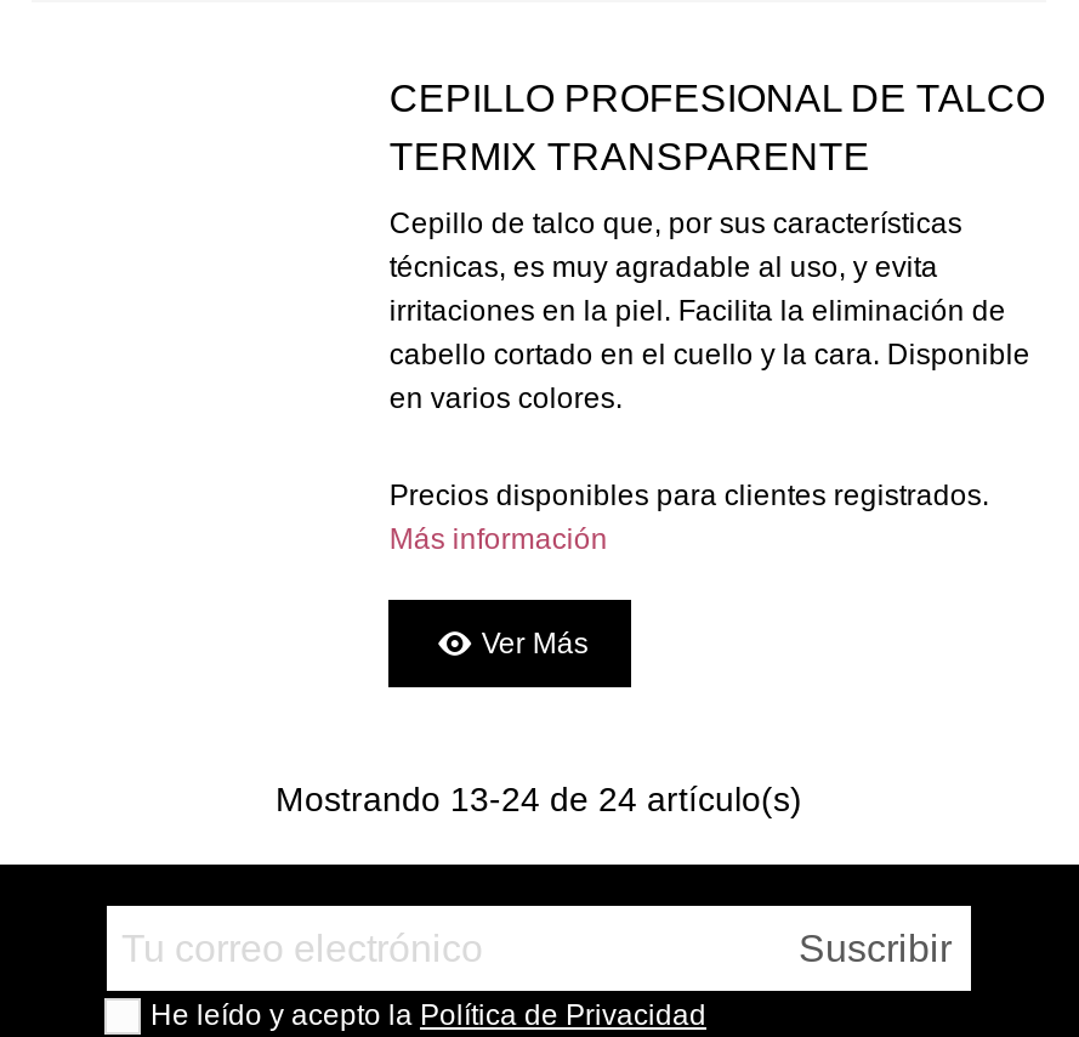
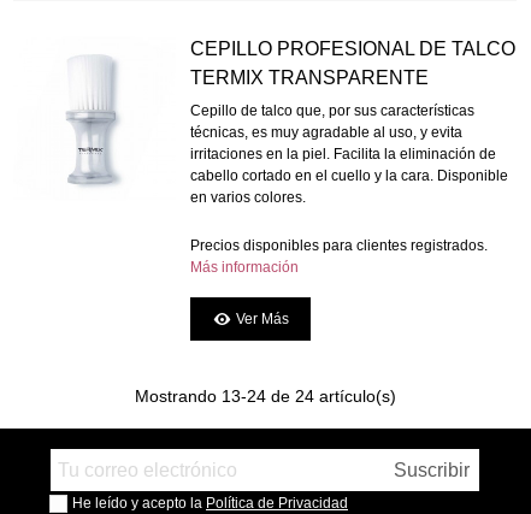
none -> [66,57,120,187] [image]

